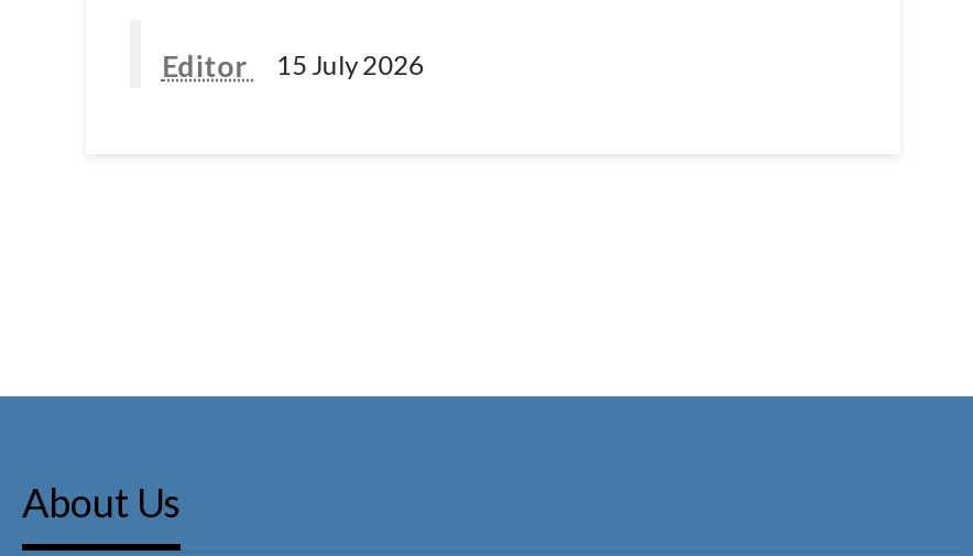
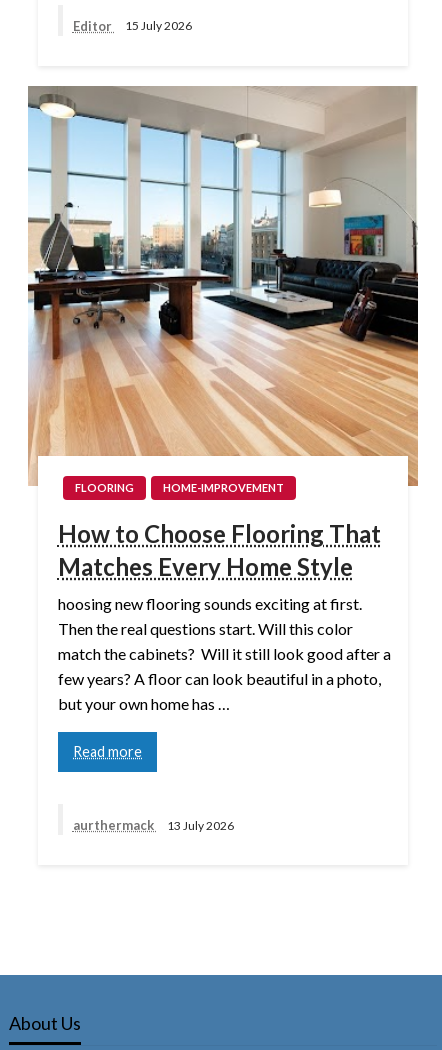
none -> [27,85,419,760] [image] | FLOORING | HOME-IMPROVEMENT | How to Choose Flooring That | Matches Every Home Style | hoosing new flooring sounds exciting at first. | Then the real questions start. Will this color | match the cabinets? Will it still look good after a | few years? A floor can look beautiful in a photo, | but your own home has … | Read more
none -> [73,817,234,833] aurthermack | 13 July 2026

